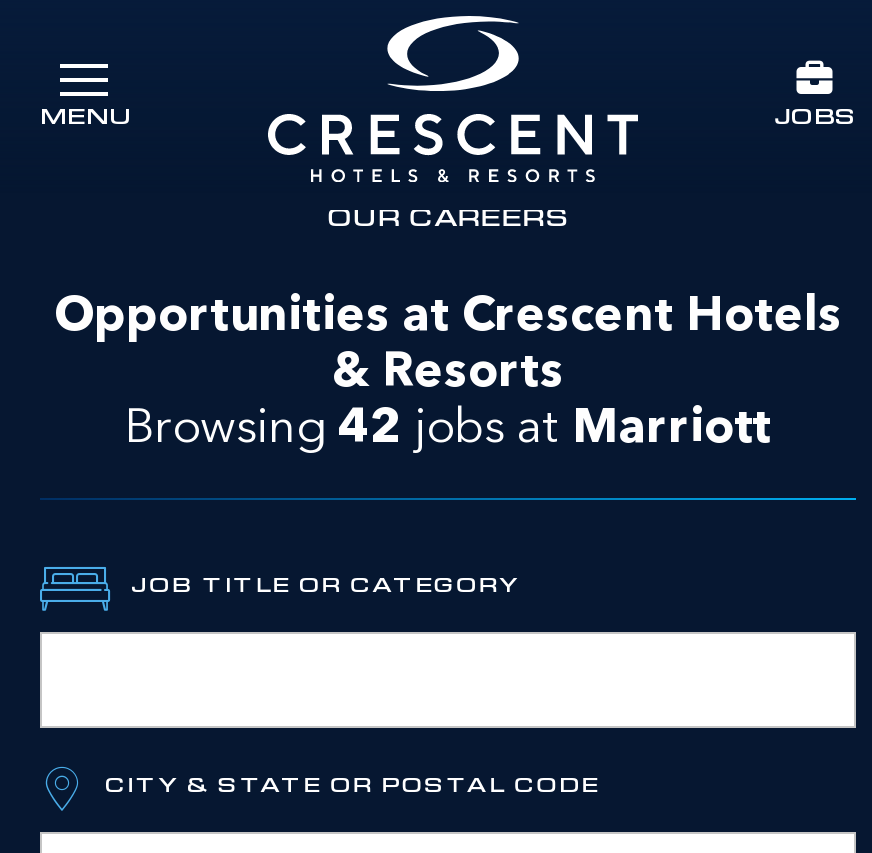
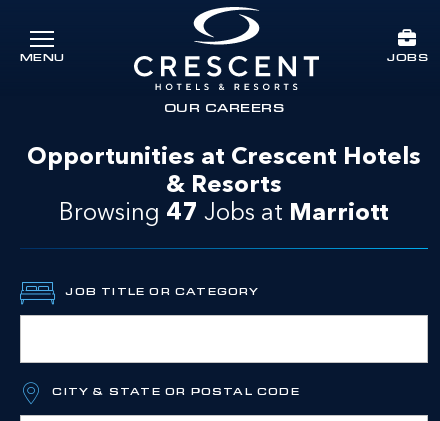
[124,406,772,454] Browsing 42 jobs at Marriott -> [59,202,389,226] Browsing 47 Jobs at Marriott

